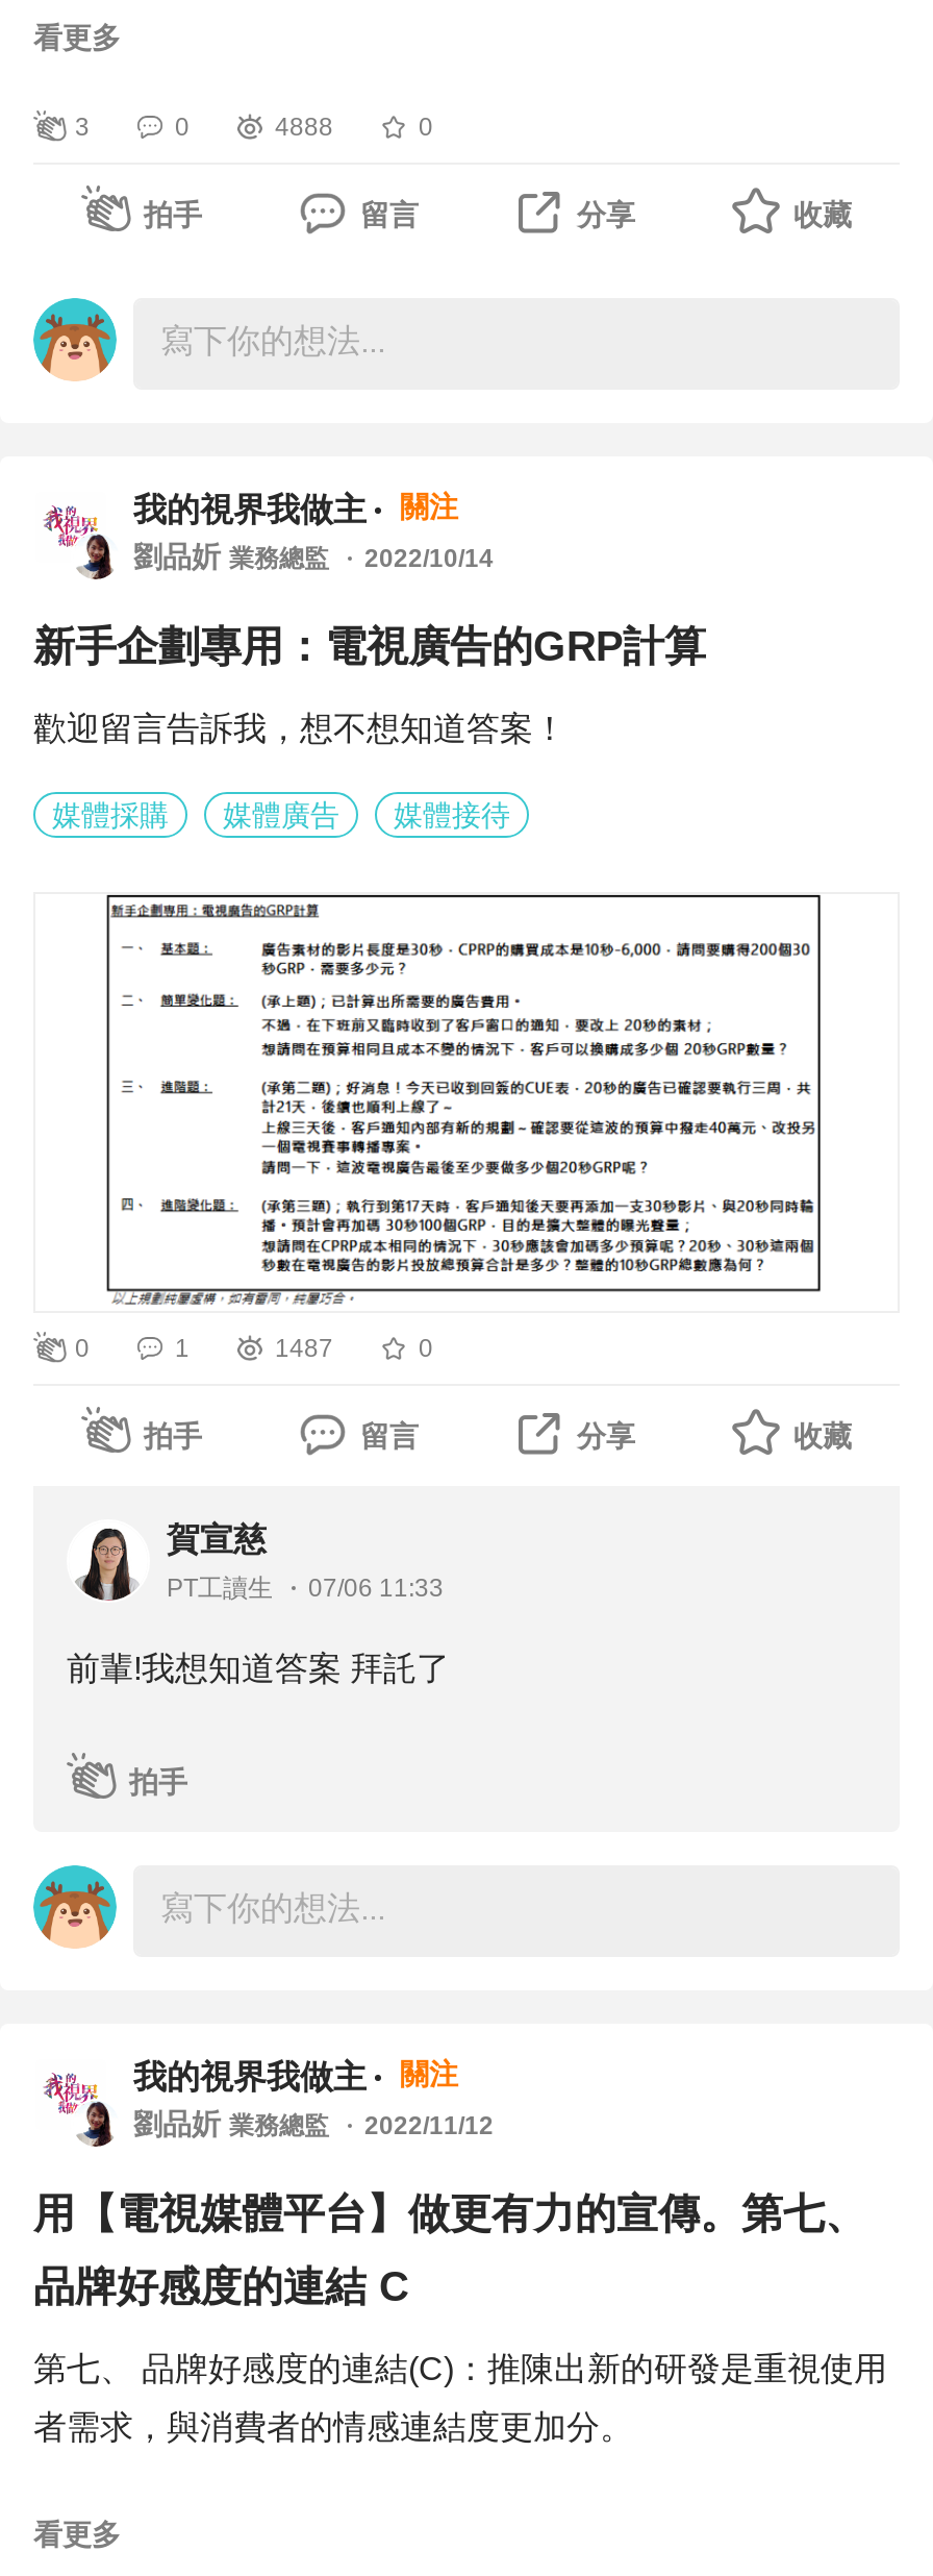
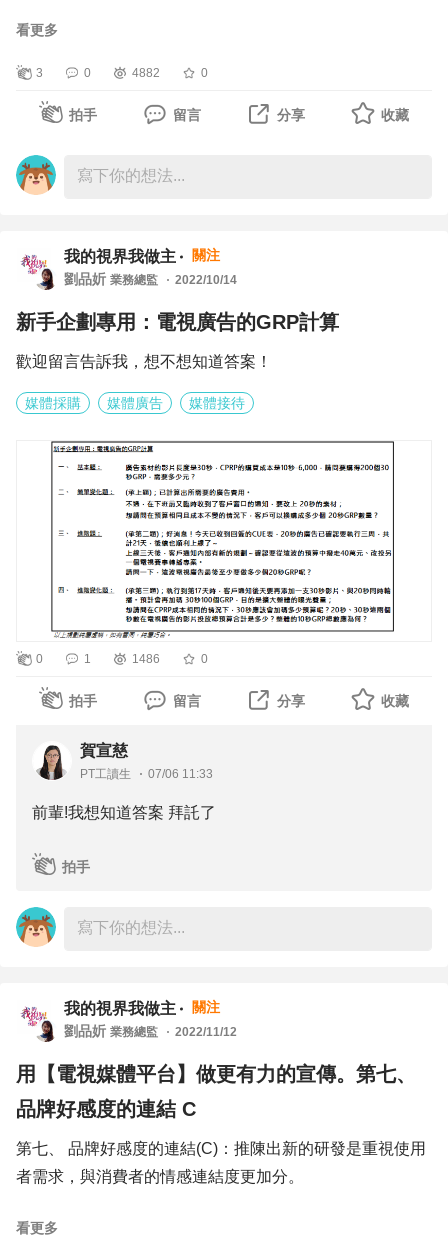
[275,113,333,142] 4888 -> [132,66,160,80] 4882
[275,1334,333,1363] 1487 -> [132,652,160,666] 1486

